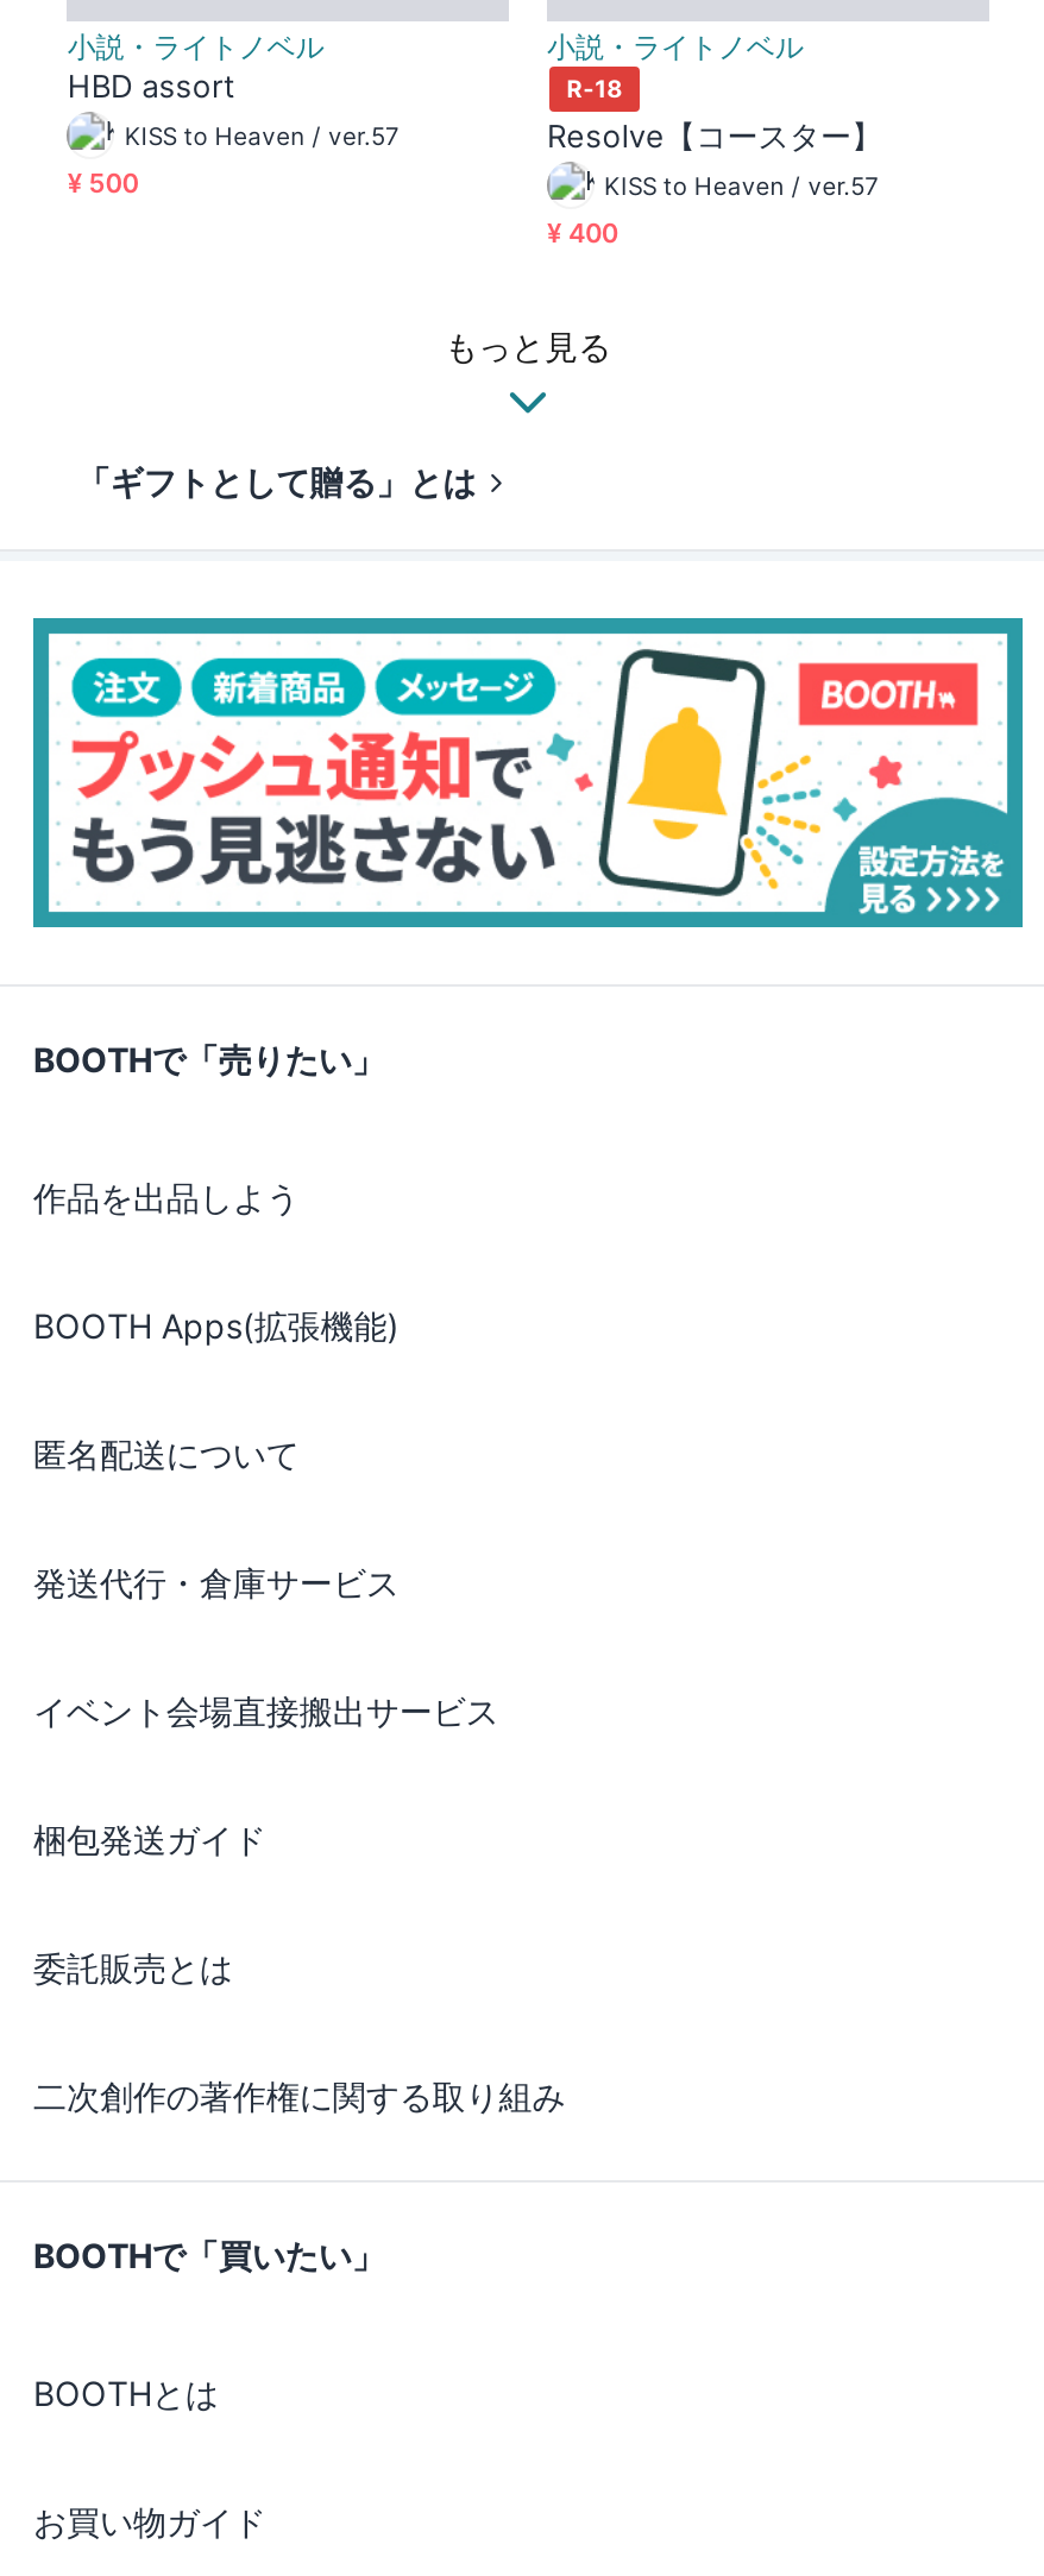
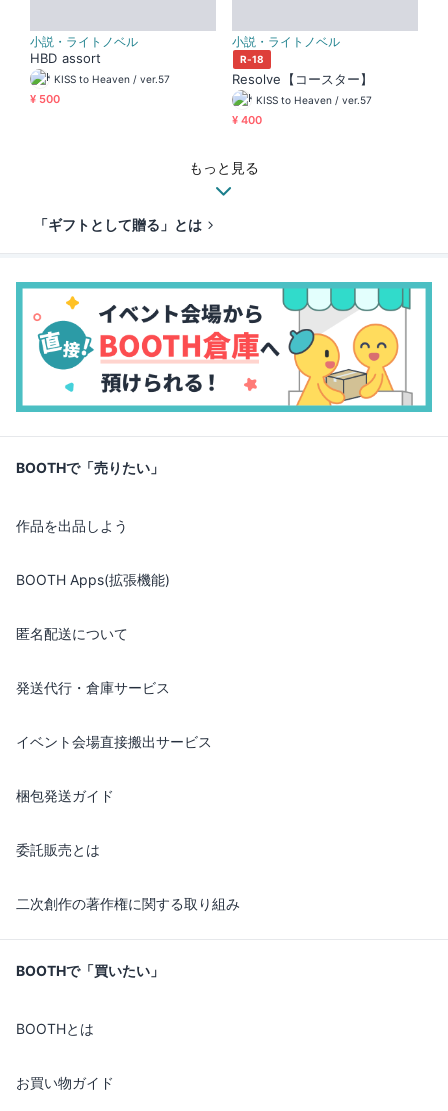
[36,621,1020,925] [image] -> [16,282,432,412] [image]

